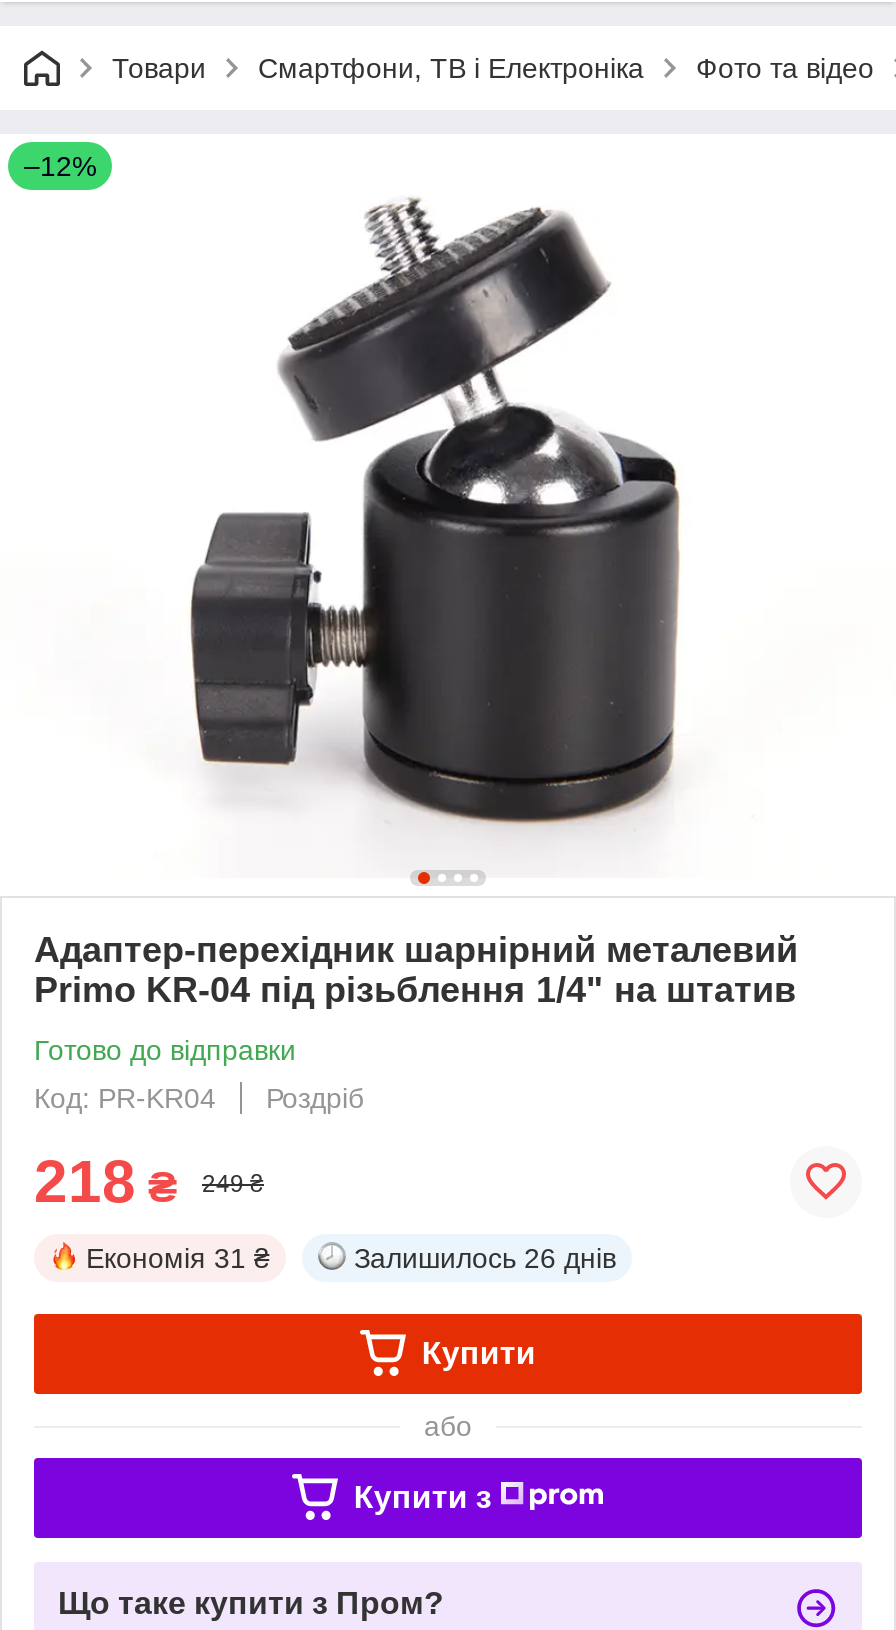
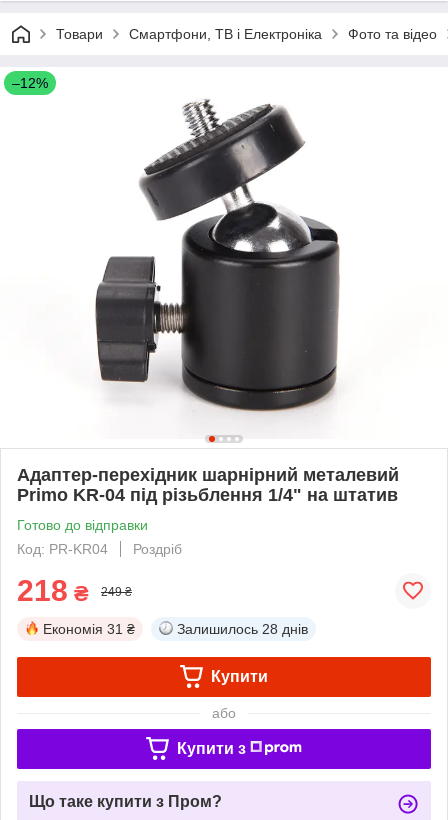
[354,1242,616,1274] Залишилось 26 днів -> [177,621,308,637] Залишилось 28 днів

